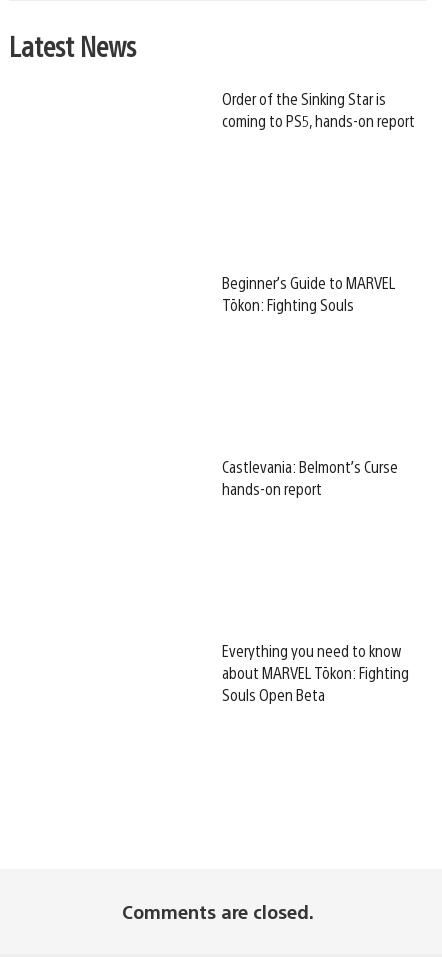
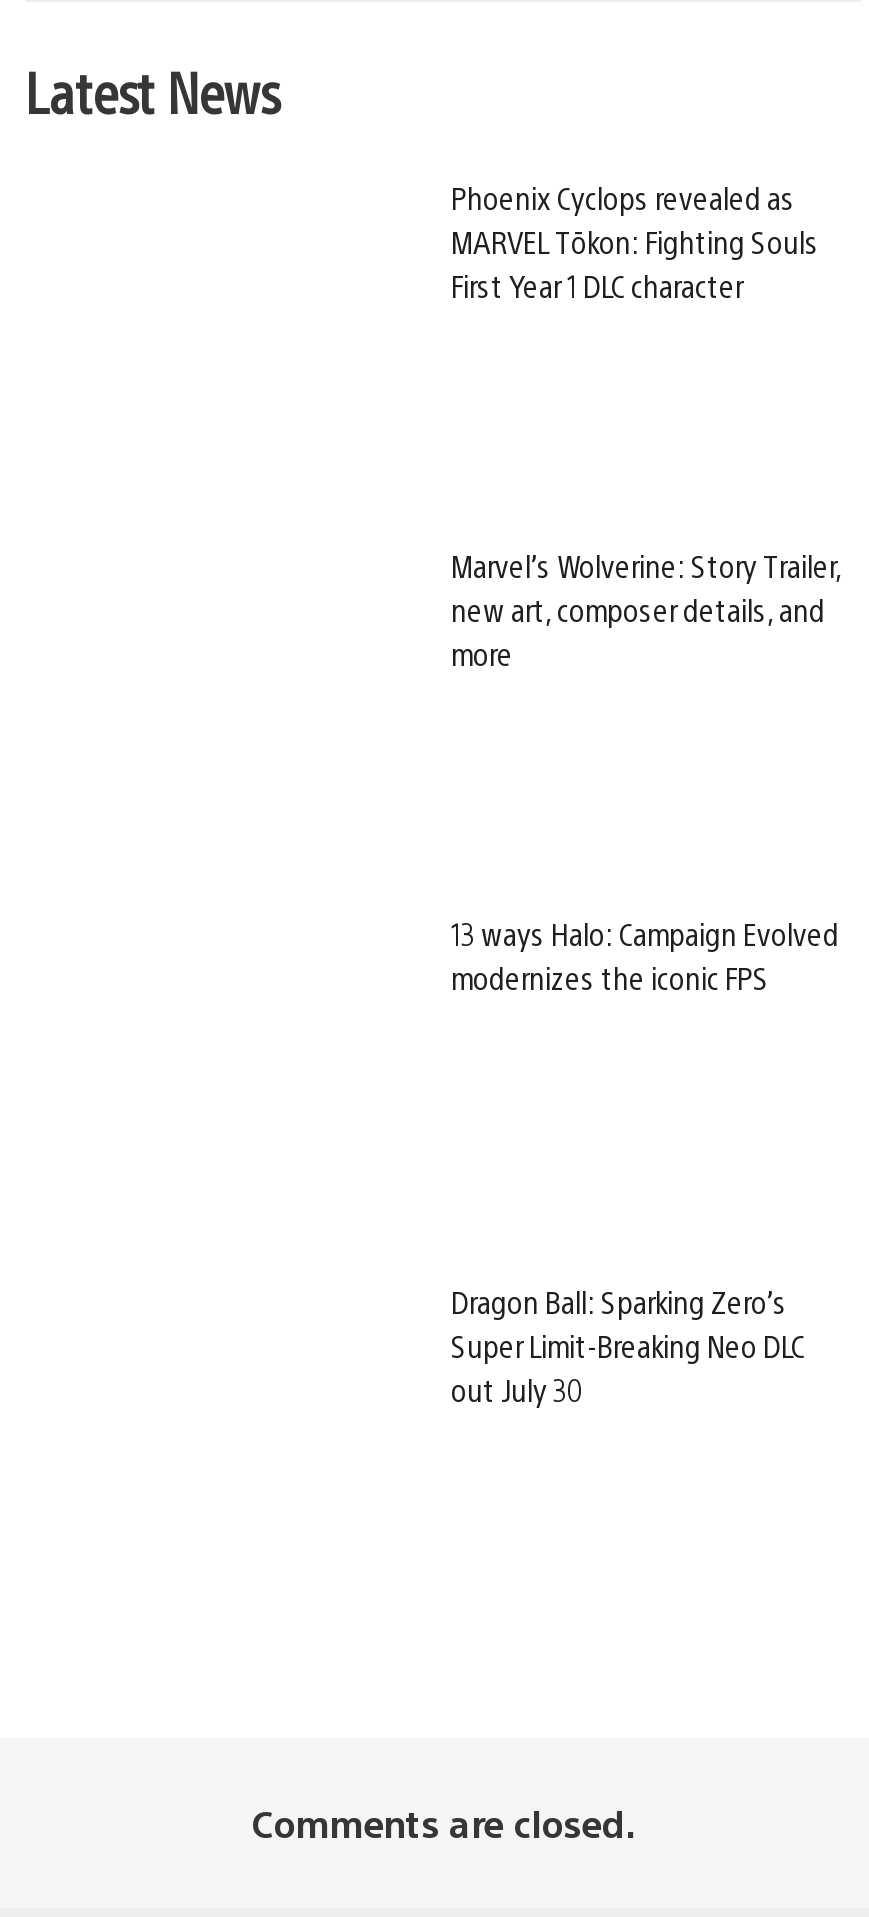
[222,88,415,131] Order of the Sinking Star is | coming to PS5, hands-on report -> [451,176,819,306] Phoenix Cyclops revealed as | MARVEL Tōkon: Fighting Souls | First Year 1 DLC character
[222,272,395,315] Beginner’s Guide to MARVEL | Tōkon: Fighting Souls -> [451,544,841,674] Marvel’s Wolverine: Story Trailer, | new art, composer details, and | more
[222,456,398,499] Castlevania: Belmont’s Curse | hands-on report -> [451,912,839,998] 13 ways Halo: Campaign Evolved | modernizes the iconic FPS
[222,640,409,705] Everything you need to know | about MARVEL Tōkon: Fighting | Souls Open Beta -> [451,1280,805,1410] Dragon Ball: Sparking Zero’s | Super Limit-Breaking Neo DLC | out July 30

